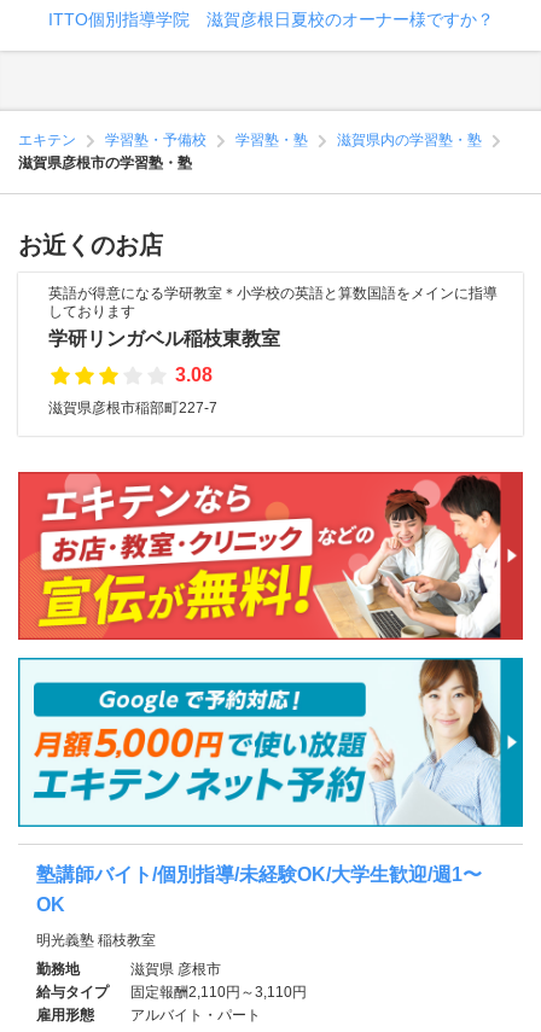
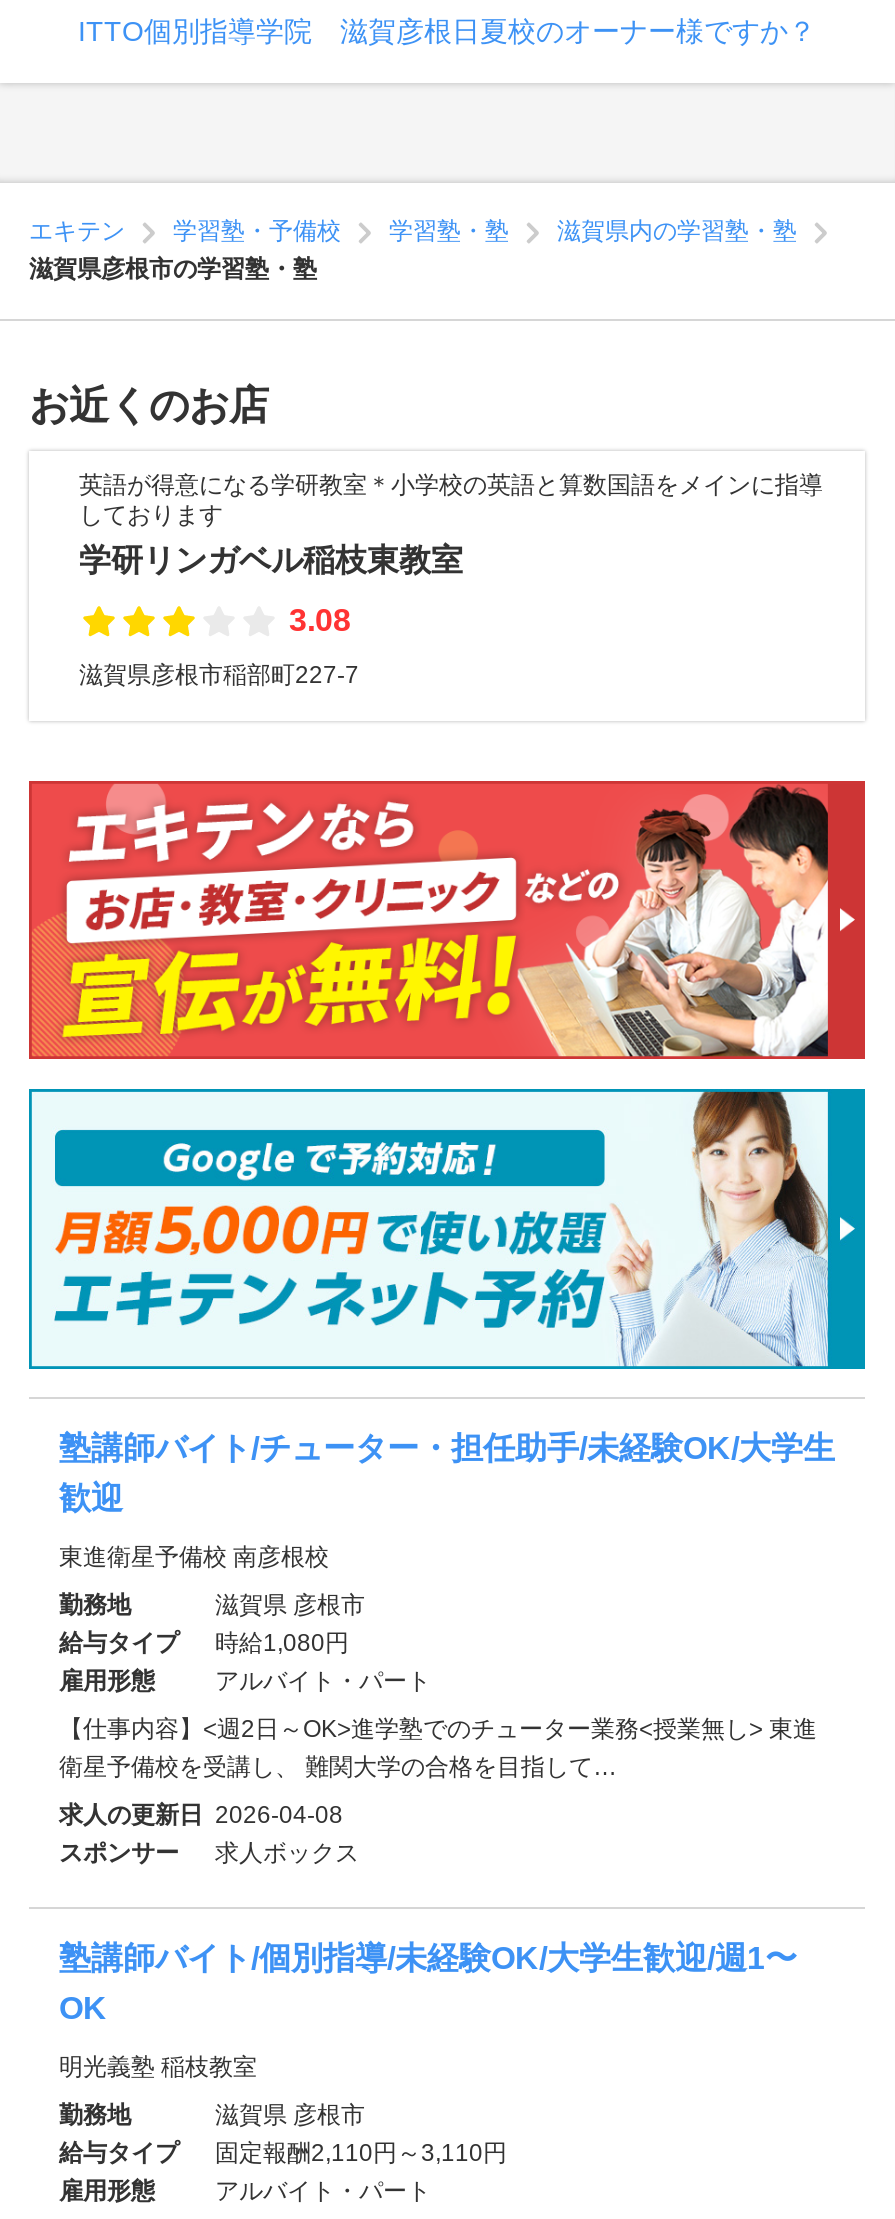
none -> [59,1430,835,1866] 塾講師バイト/チューター・担任助手/未経験OK/大学生 | 歓迎 | 東進衛星予備校 南彦根校 | 勤務地 | 滋賀県 彦根市 | 給与タイプ | 時給1,080円 | 雇用形態 | アルバイト・パート | 【仕事内容】<週2日～OK>進学塾でのチューター業務<授業無し> 東進 | 衛星予備校を受講し、 難関大学の合格を目指して… | 求人の更新日 2026-04-08 | スポンサー | 求人ボックス

